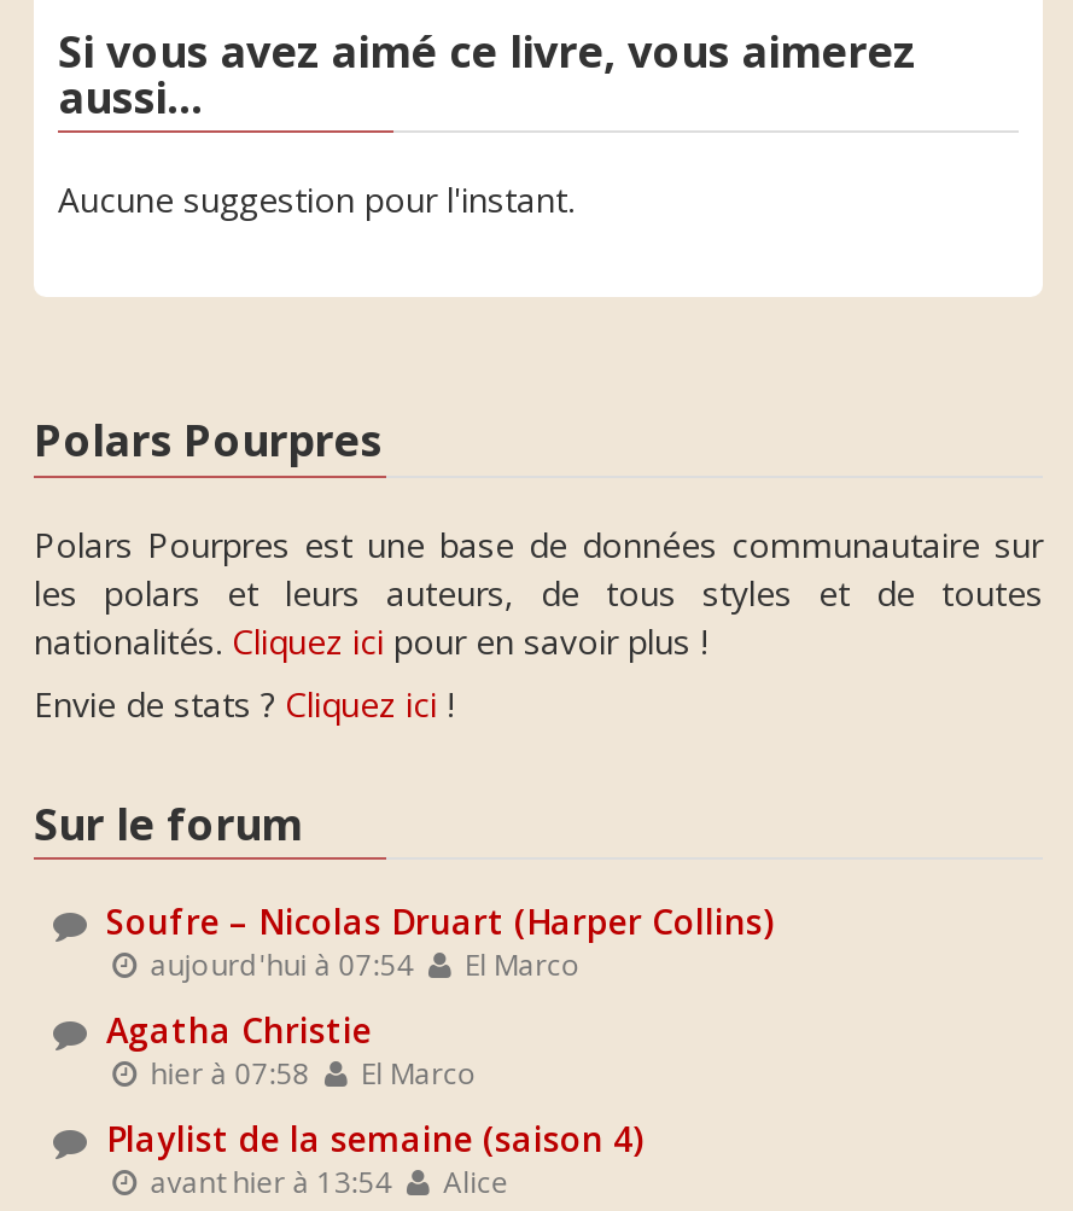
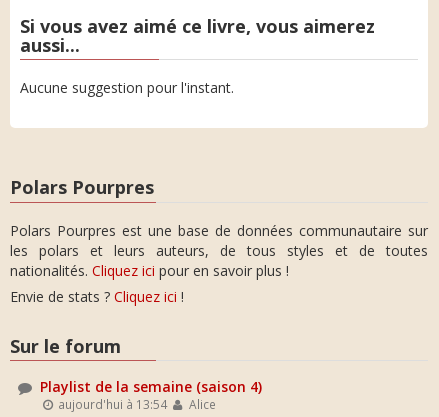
[106,898,772,1091] Soufre – Nicolas Druart (Harper Collins) | aujourd'hui à 07:54 | El Marco | Agatha Christie | hier à 07:58 | El Marco -> none
[143,1161,508,1200] avant hier à 13:54 Alice -> [55,396,216,412] aujourd'hui à 13:54 Alice

